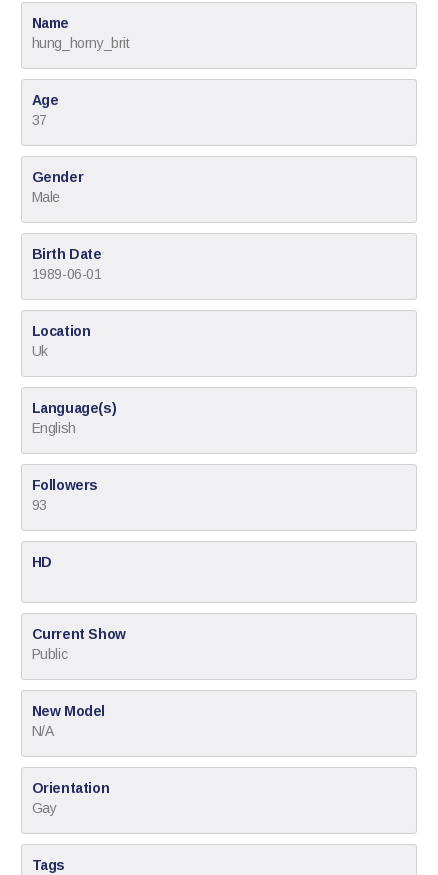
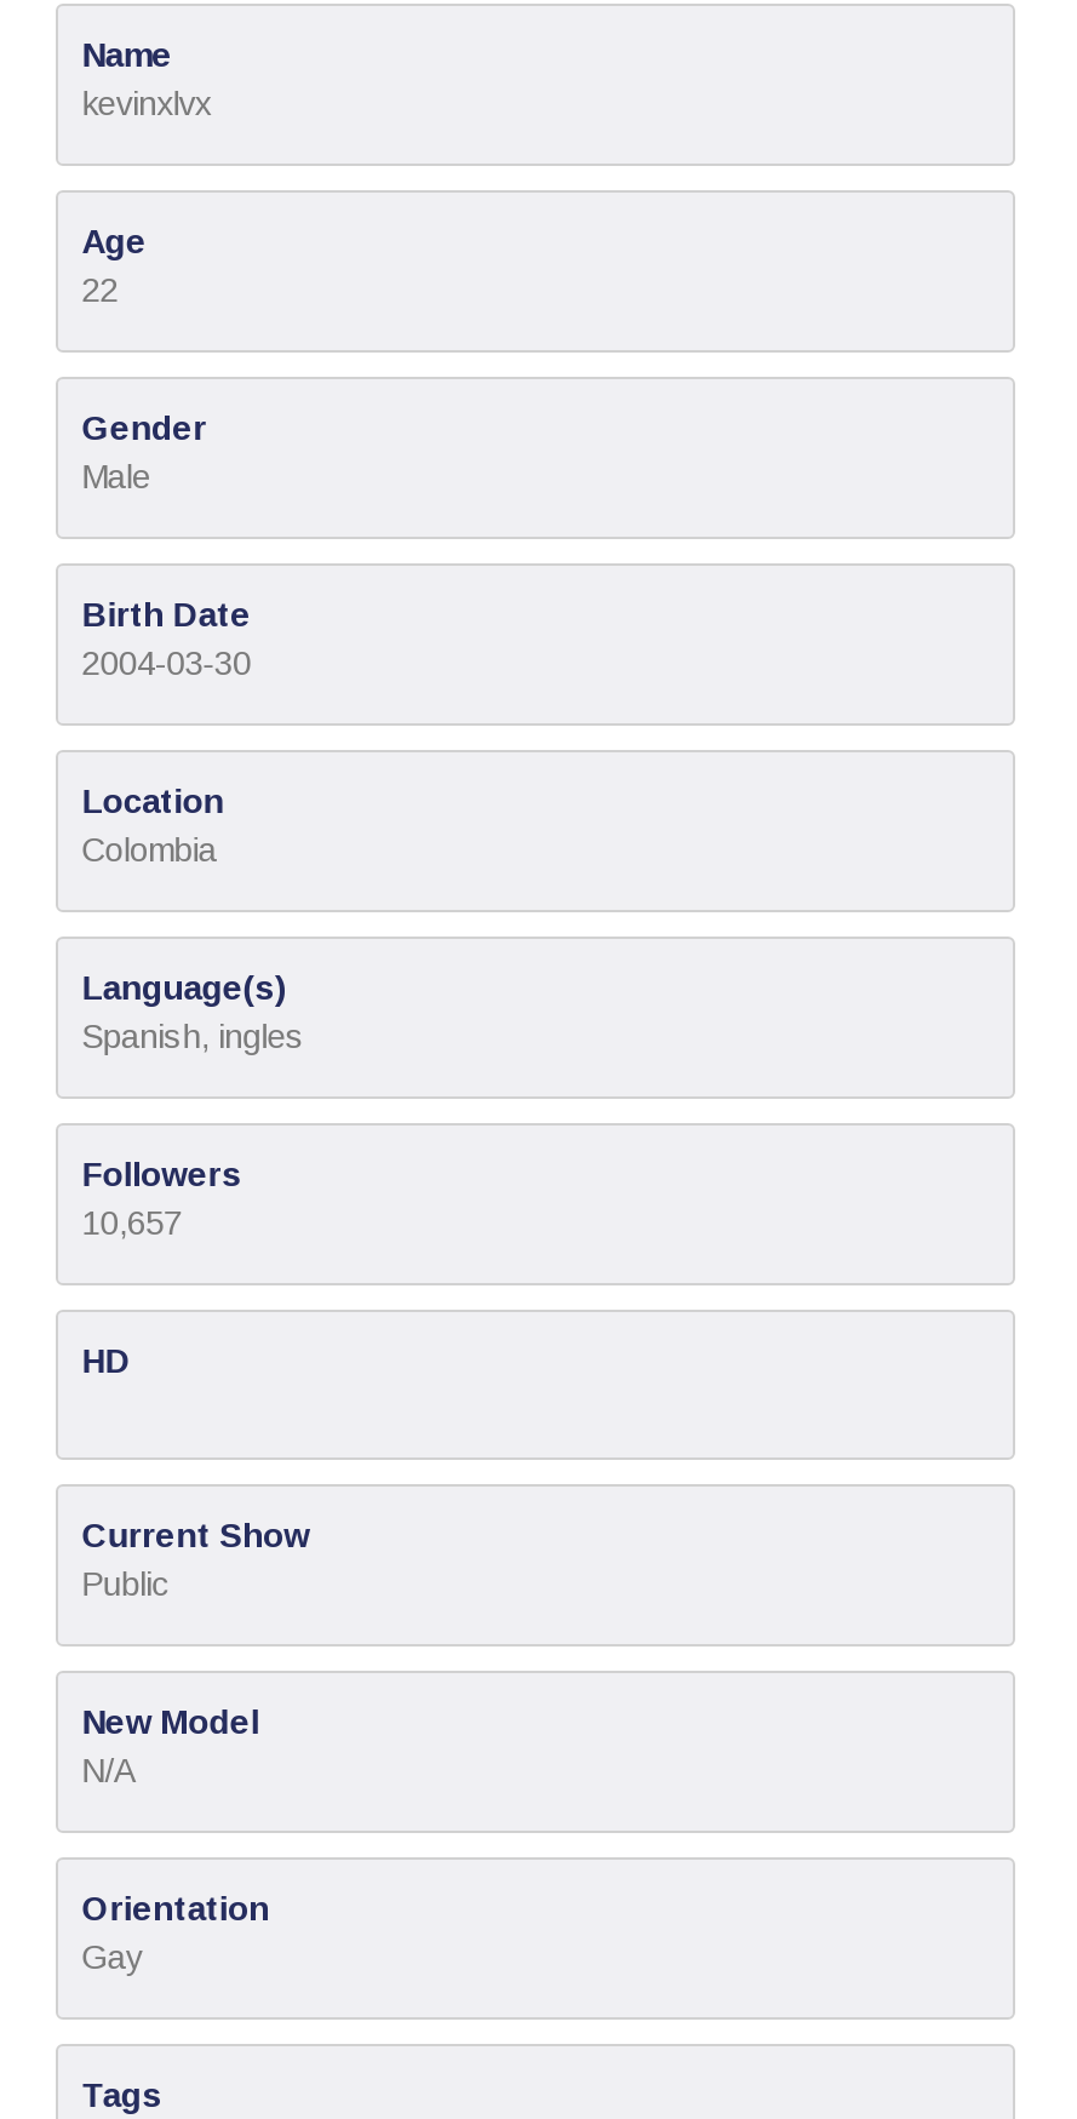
[32,35,129,51] hung_horny_brit -> [82,83,211,122] kevinxlvx
[32,112,47,128] 37 -> [82,270,118,309] 22
[32,266,101,282] 1989-06-01 -> [82,643,251,682] 2004-03-30
[32,343,48,359] Uk -> [82,830,217,868] Colombia
[32,420,76,436] English -> [82,1016,304,1055] Spanish, ingles
[32,497,47,513] 93 -> [82,1203,182,1242] 10,657

